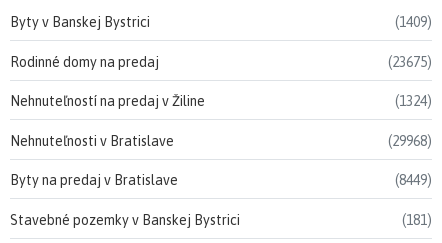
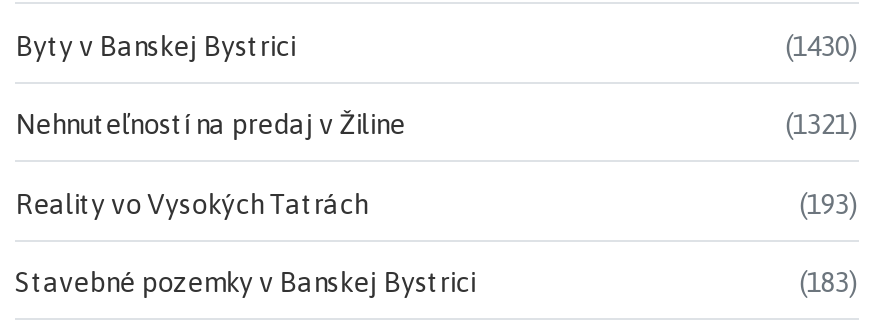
[10,14,432,70] (1409) | Rodinné domy na predaj | (23675) -> [785,30,859,62] (1430)
[10,93,432,188] (1324) | Nehnuteľnosti v Bratislave | (29968) | Byty na predaj v Bratislave | (8449) -> [15,109,859,220] (1321) | Reality vo Vysokých Tatrách | (193)
[402,212,432,228] (181) -> [799,267,859,299] (183)

